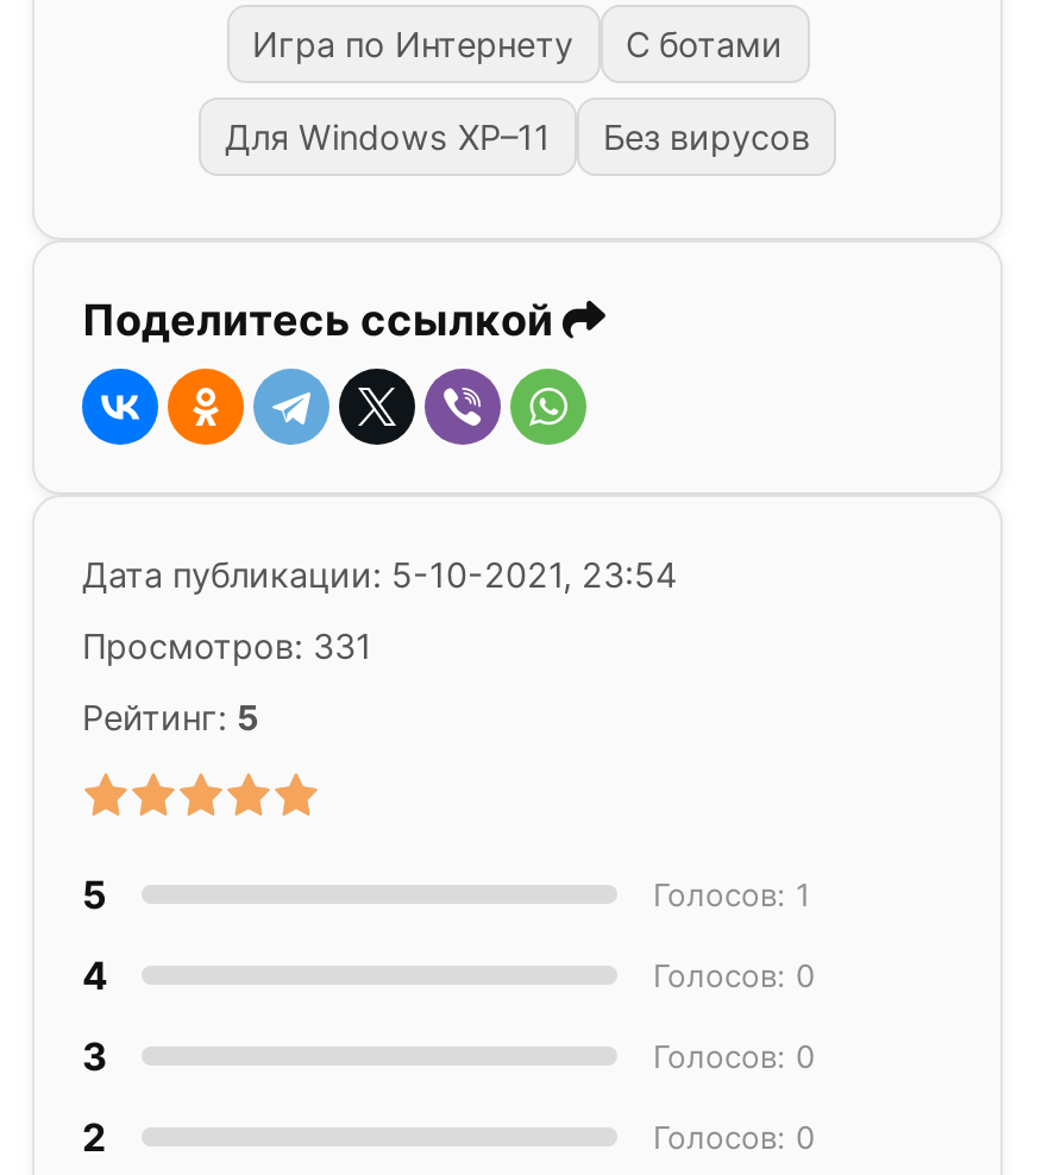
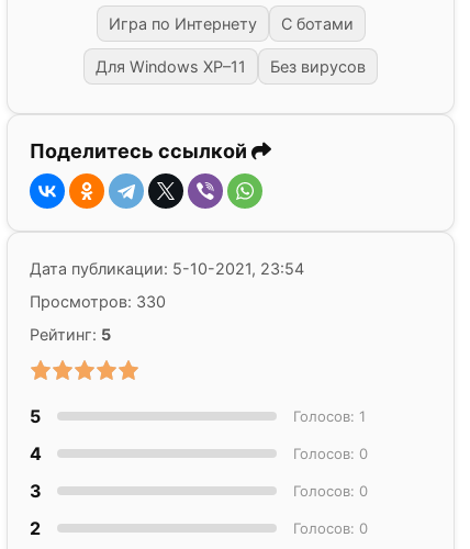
[82,626,372,666] Просмотров: 331 -> [30,292,166,311] Просмотров: 330

